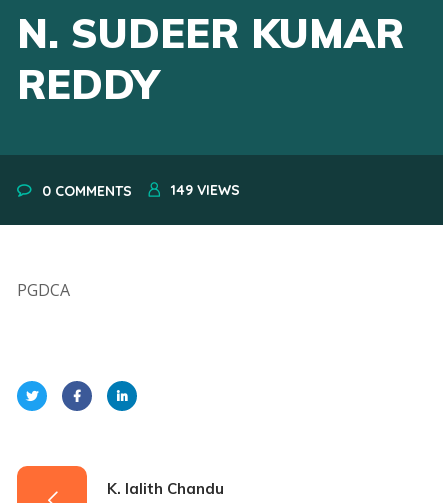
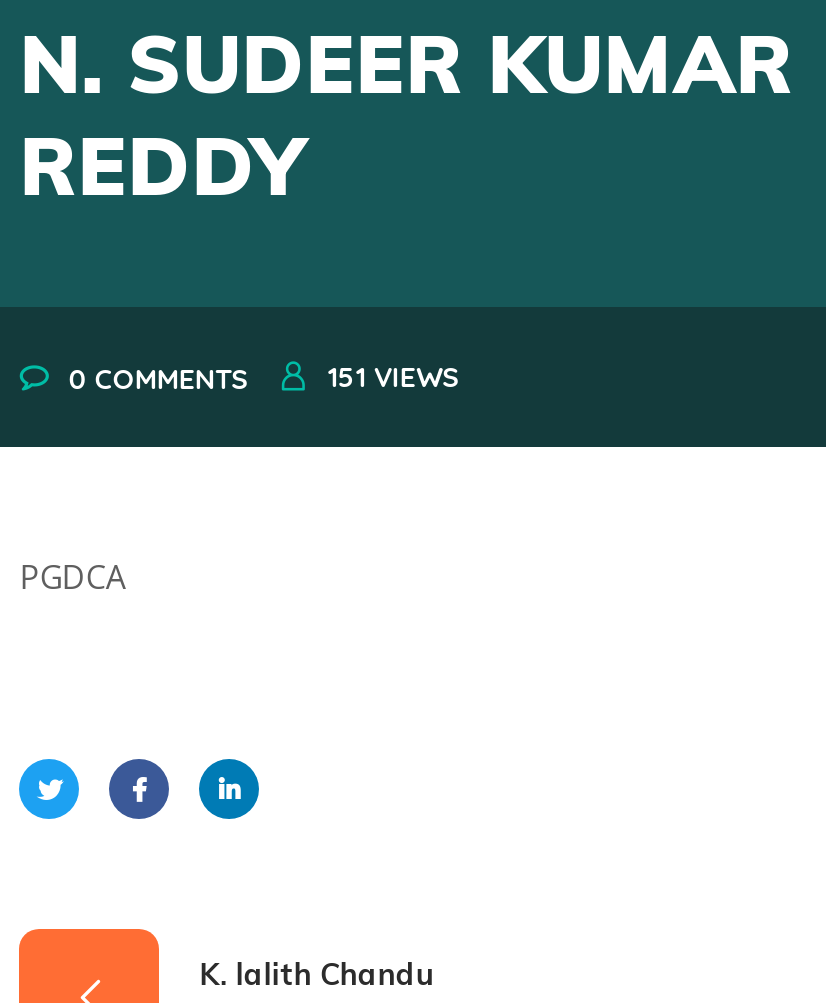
[171,181,240,199] 149 VIEWS -> [328,358,460,394] 151 VIEWS

